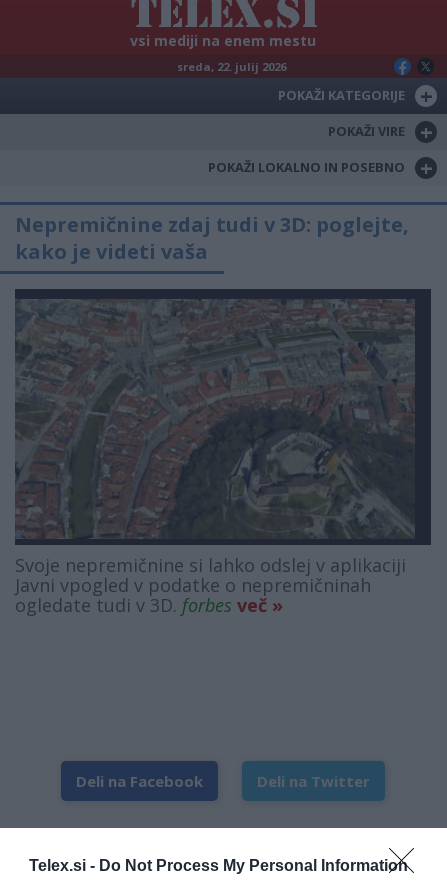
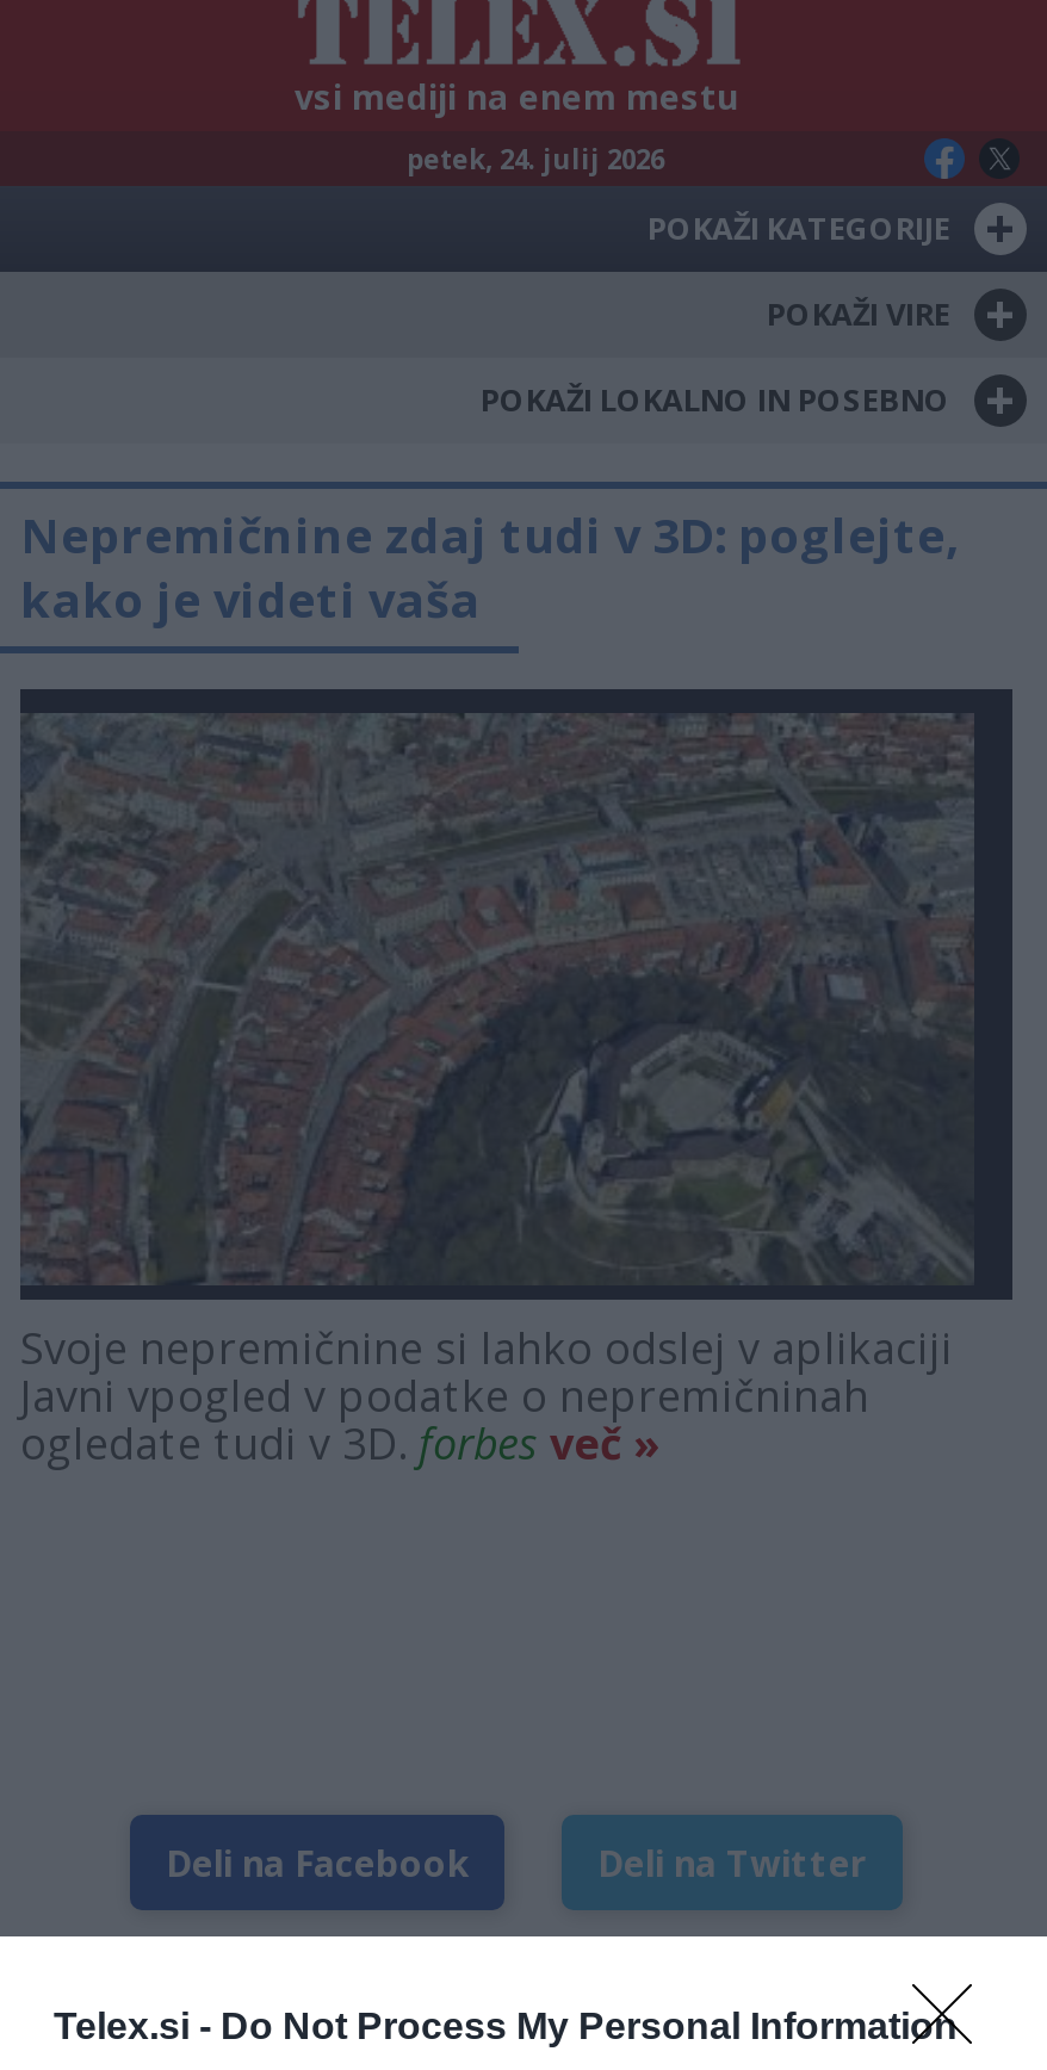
[176,59,285,74] sreda, 22. julij 2026 -> [407,141,664,176] petek, 24. julij 2026

